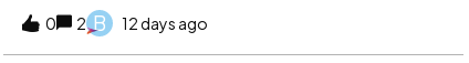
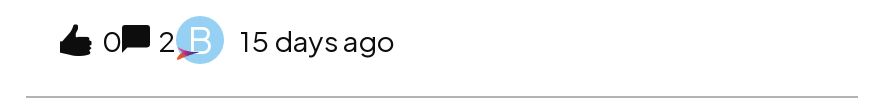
[122,13,208,33] 12 days ago -> [240,22,396,58] 15 days ago

